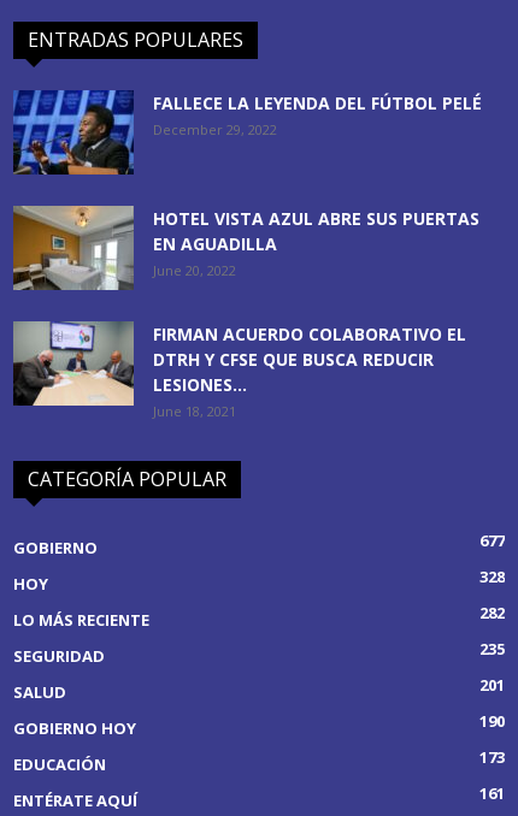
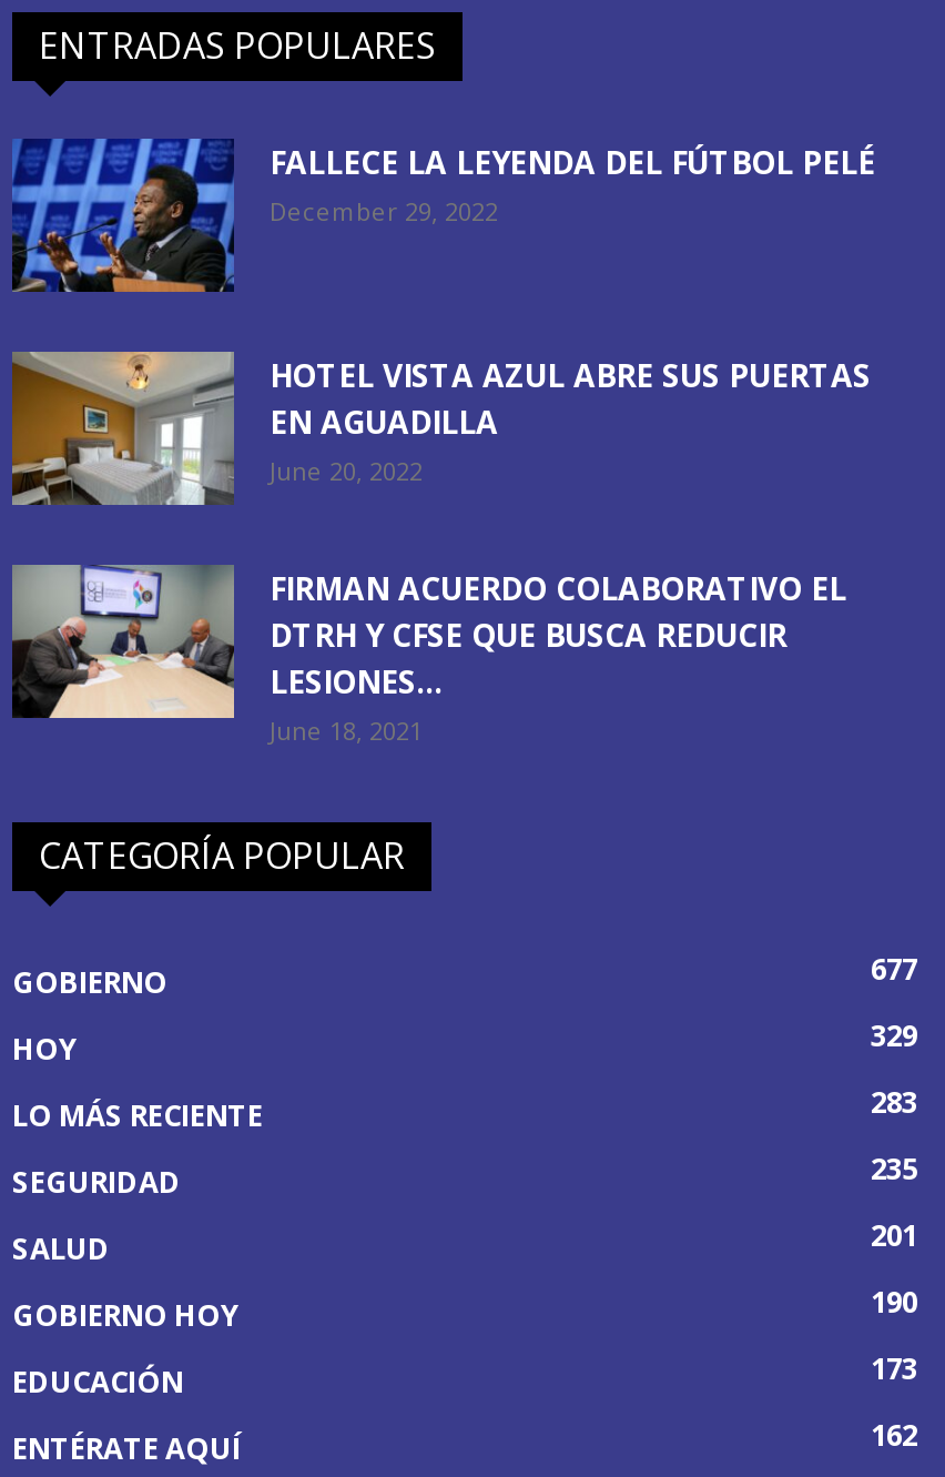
[479,566,505,587] 328 -> [871,1015,917,1055] 329
[479,602,505,623] 282 -> [871,1082,917,1122] 283
[479,782,505,804] 161 -> [871,1415,917,1455] 162

